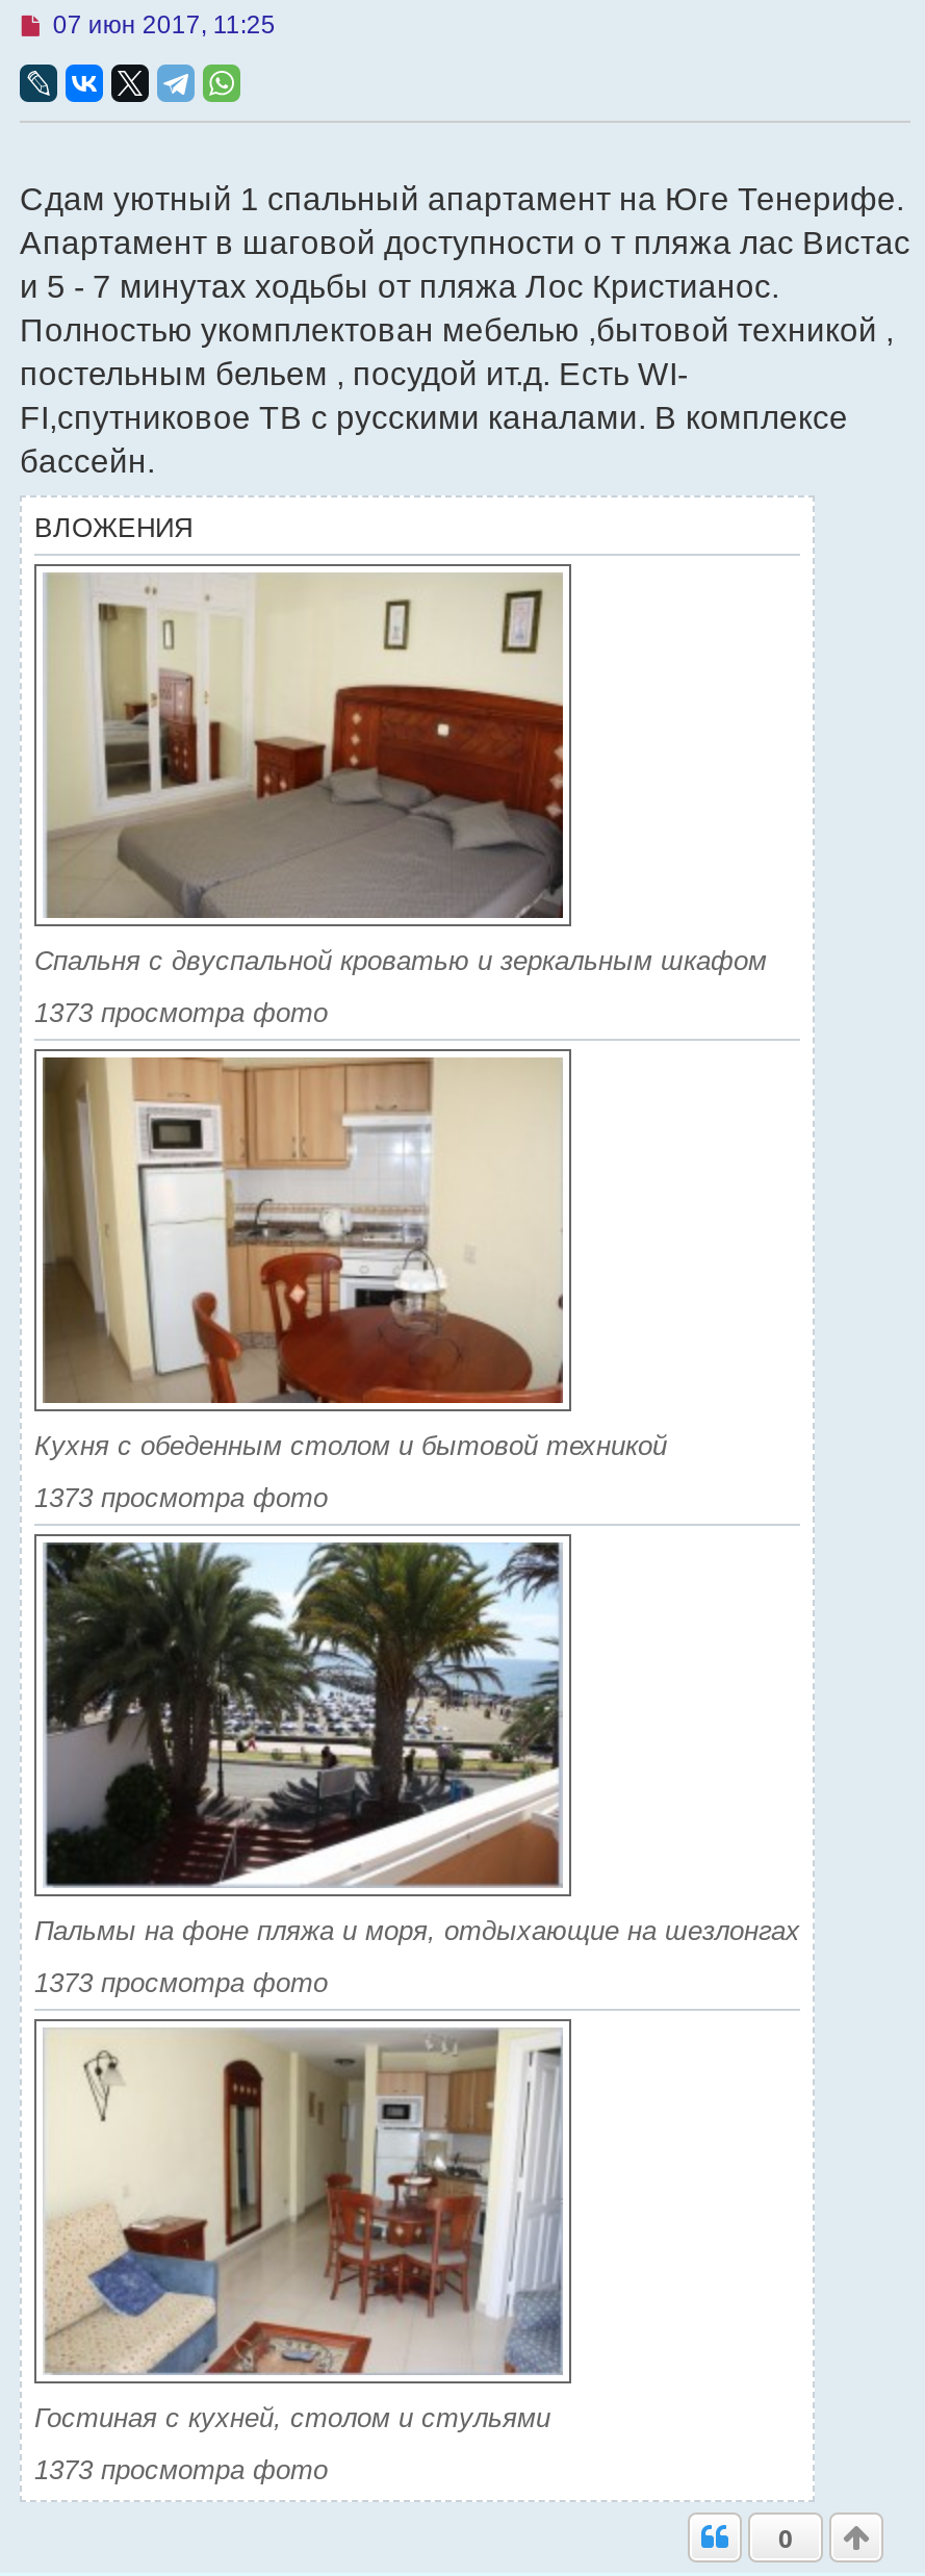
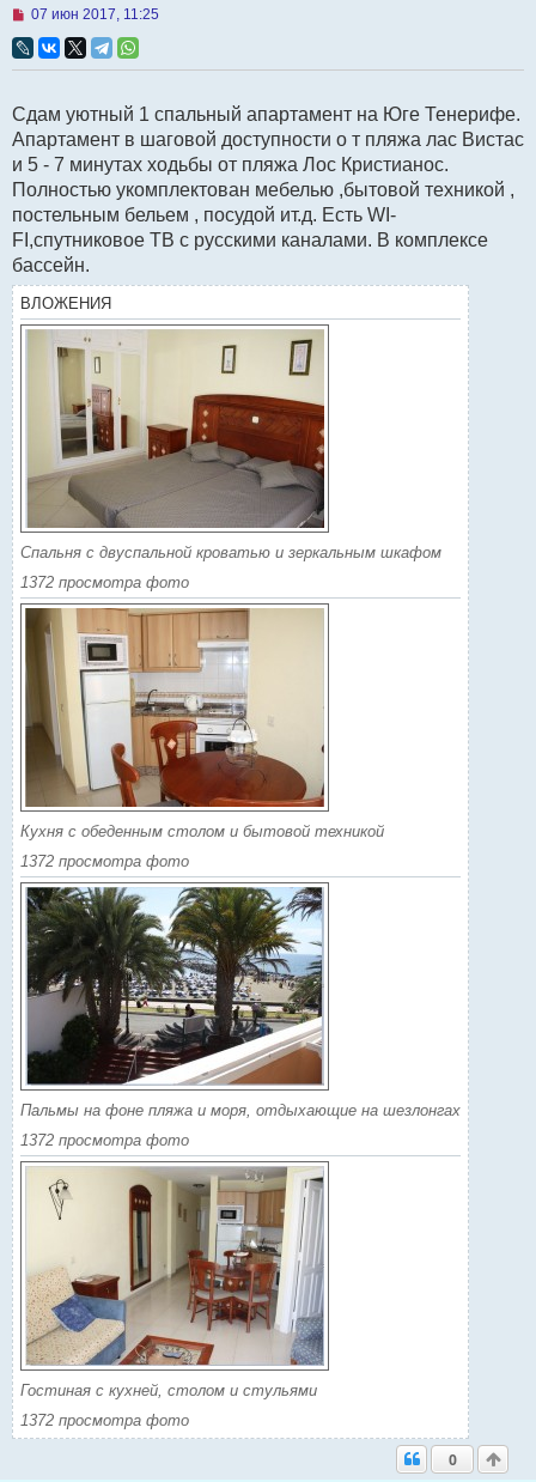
[34,997,328,1029] 1373 просмотра фото -> [20,574,189,591] 1372 просмотра фото
[34,1482,328,1514] 1373 просмотра фото -> [20,852,189,870] 1372 просмотра фото
[34,1967,328,1999] 1373 просмотра фото -> [20,1131,189,1149] 1372 просмотра фото
[34,2454,328,2486] 1373 просмотра фото -> [20,1411,189,1429] 1372 просмотра фото

